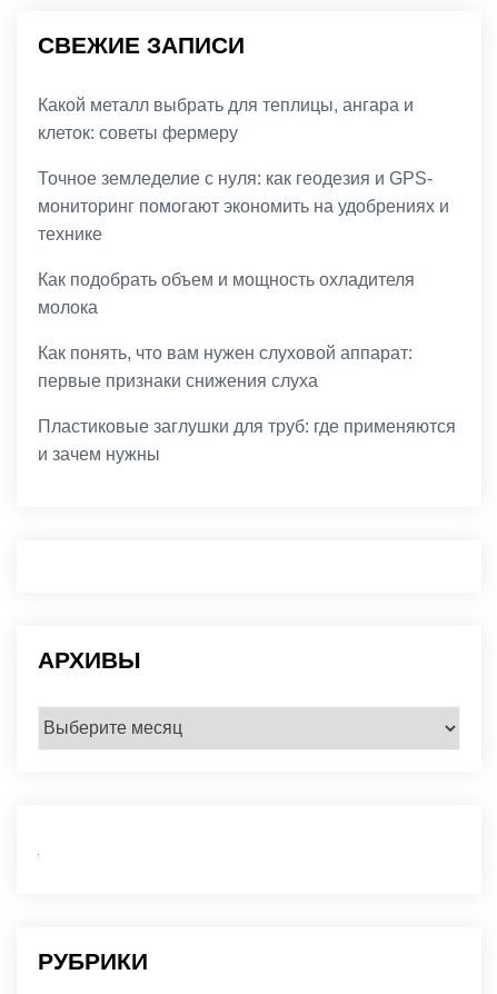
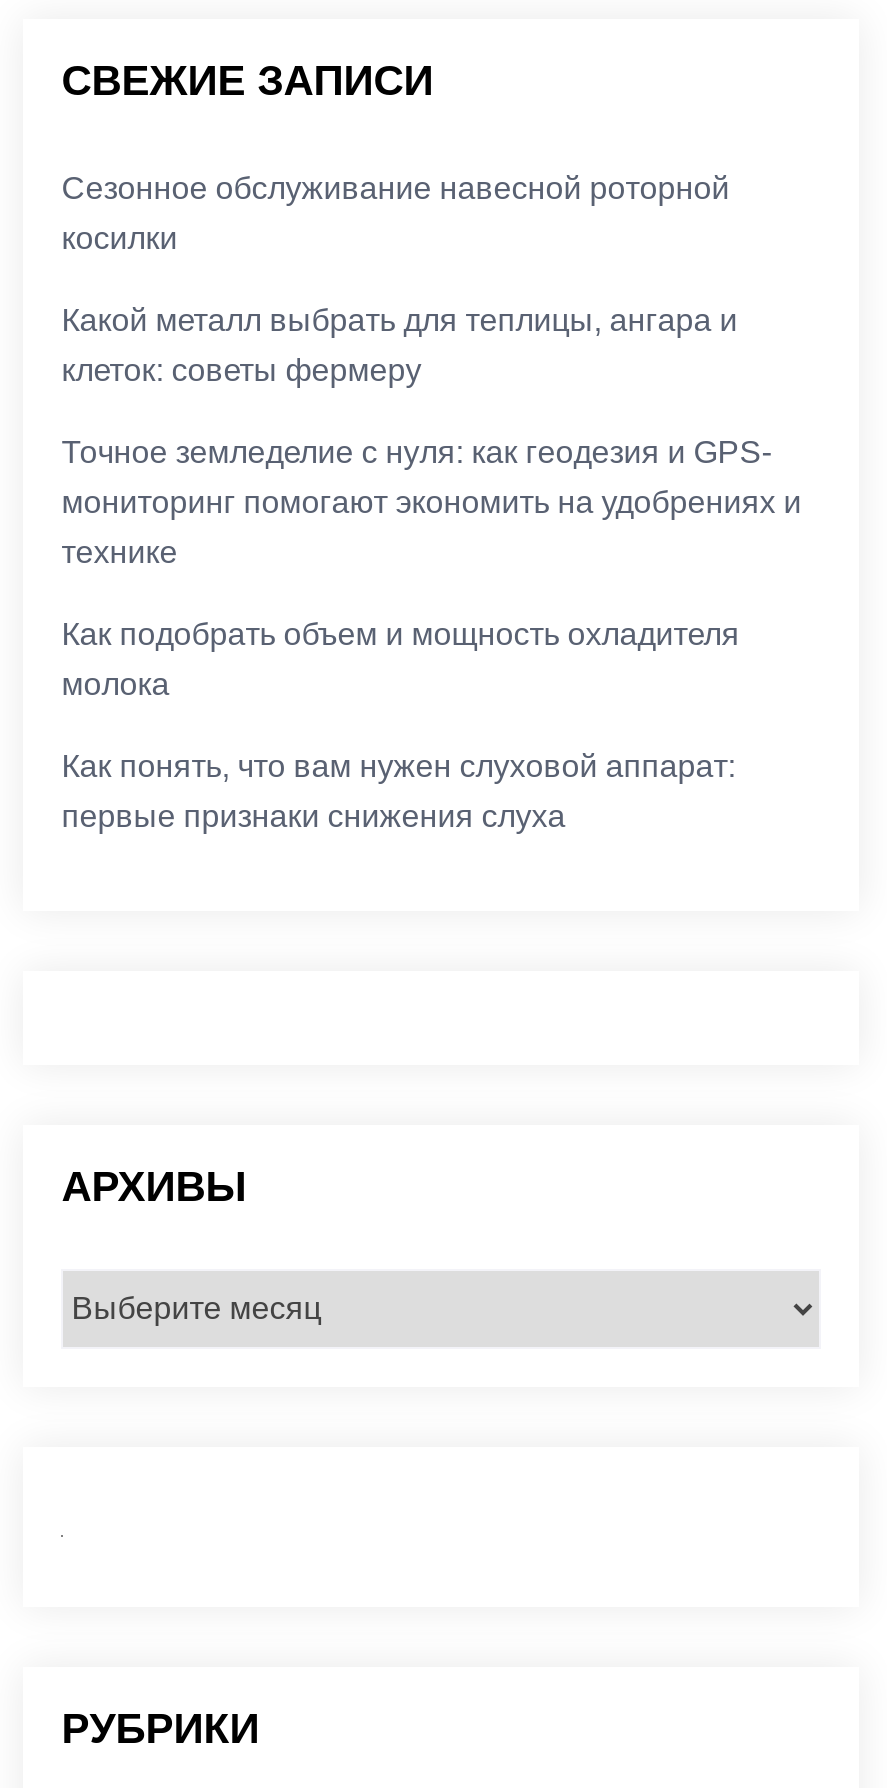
none -> [61,171,729,255] Сезонное обслуживание навесной роторной | косилки
moved [38,96,449,390] -> [61,303,801,833]: Какой металл выбрать для теплицы, ангара и | клеток: советы фермеру | Точное земледелие с нуля: как геодезия и GPS- | ... | Как понять, что вам нужен слуховой аппарат: | первые признаки снижения слуха
[38,417,456,464] Пластиковые заглушки для труб: где применяются | и зачем нужны -> none

